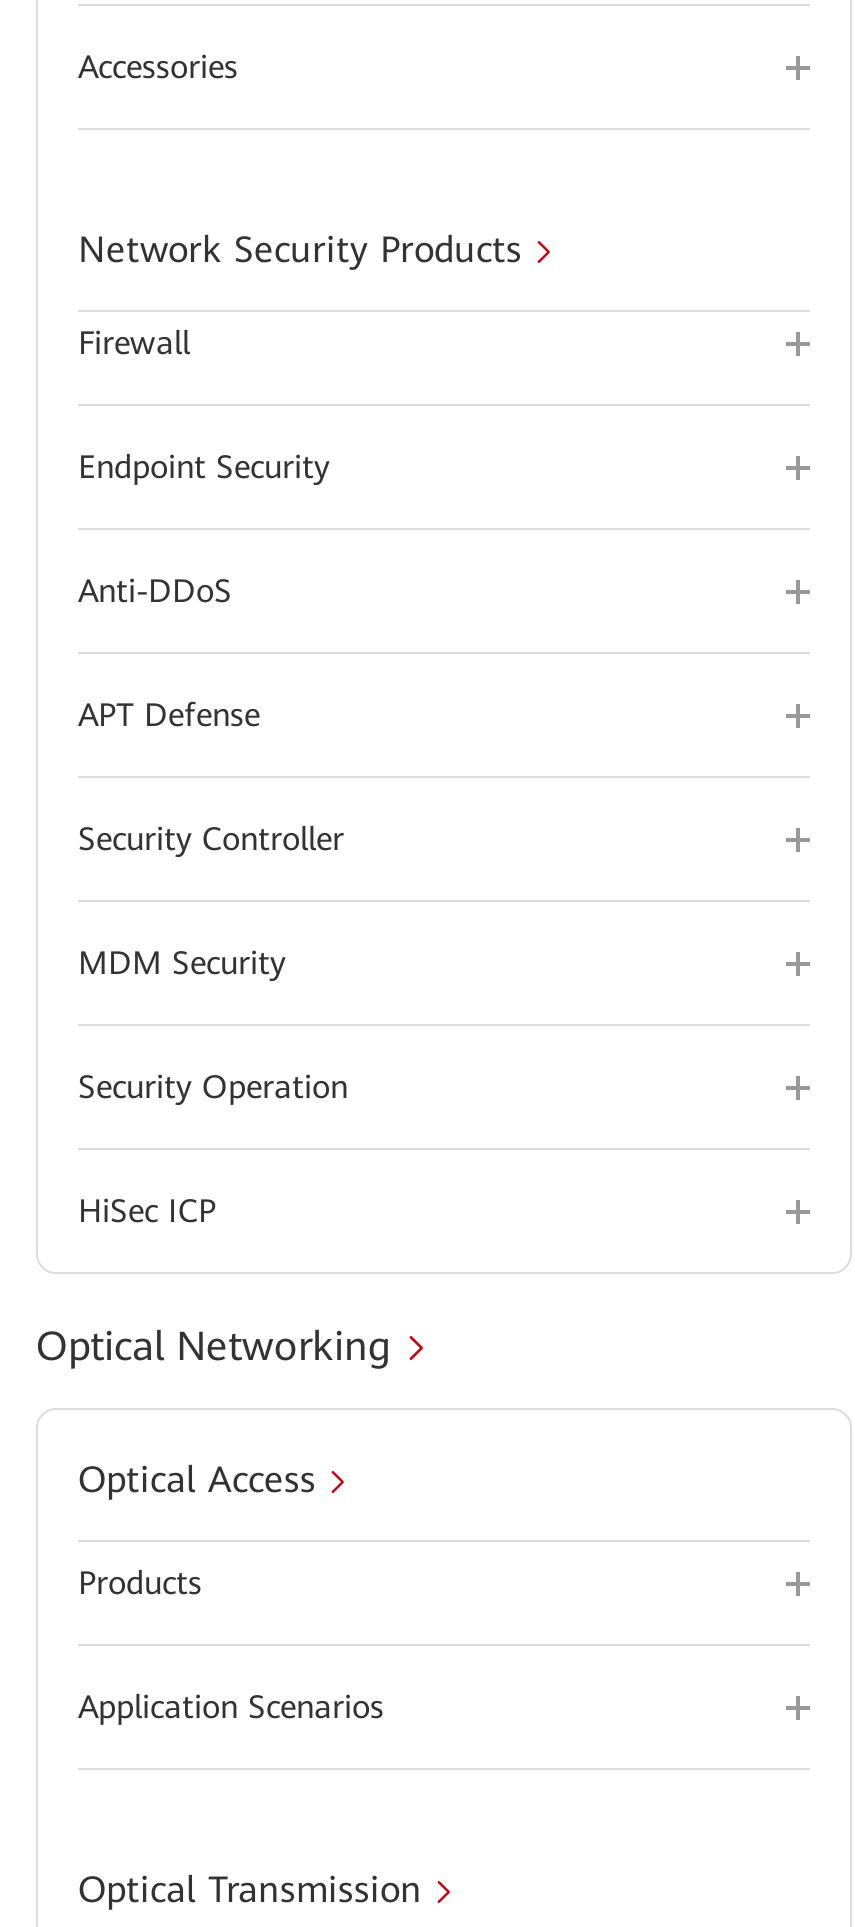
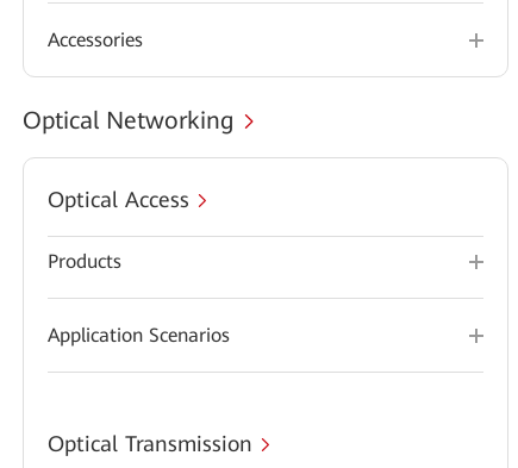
[78,228,522,1230] Network Security Products | Firewall | Endpoint Security | Anti-DDoS | APT Defense | Security Controller | MDM Security | Security Operation | HiSec ICP -> none

